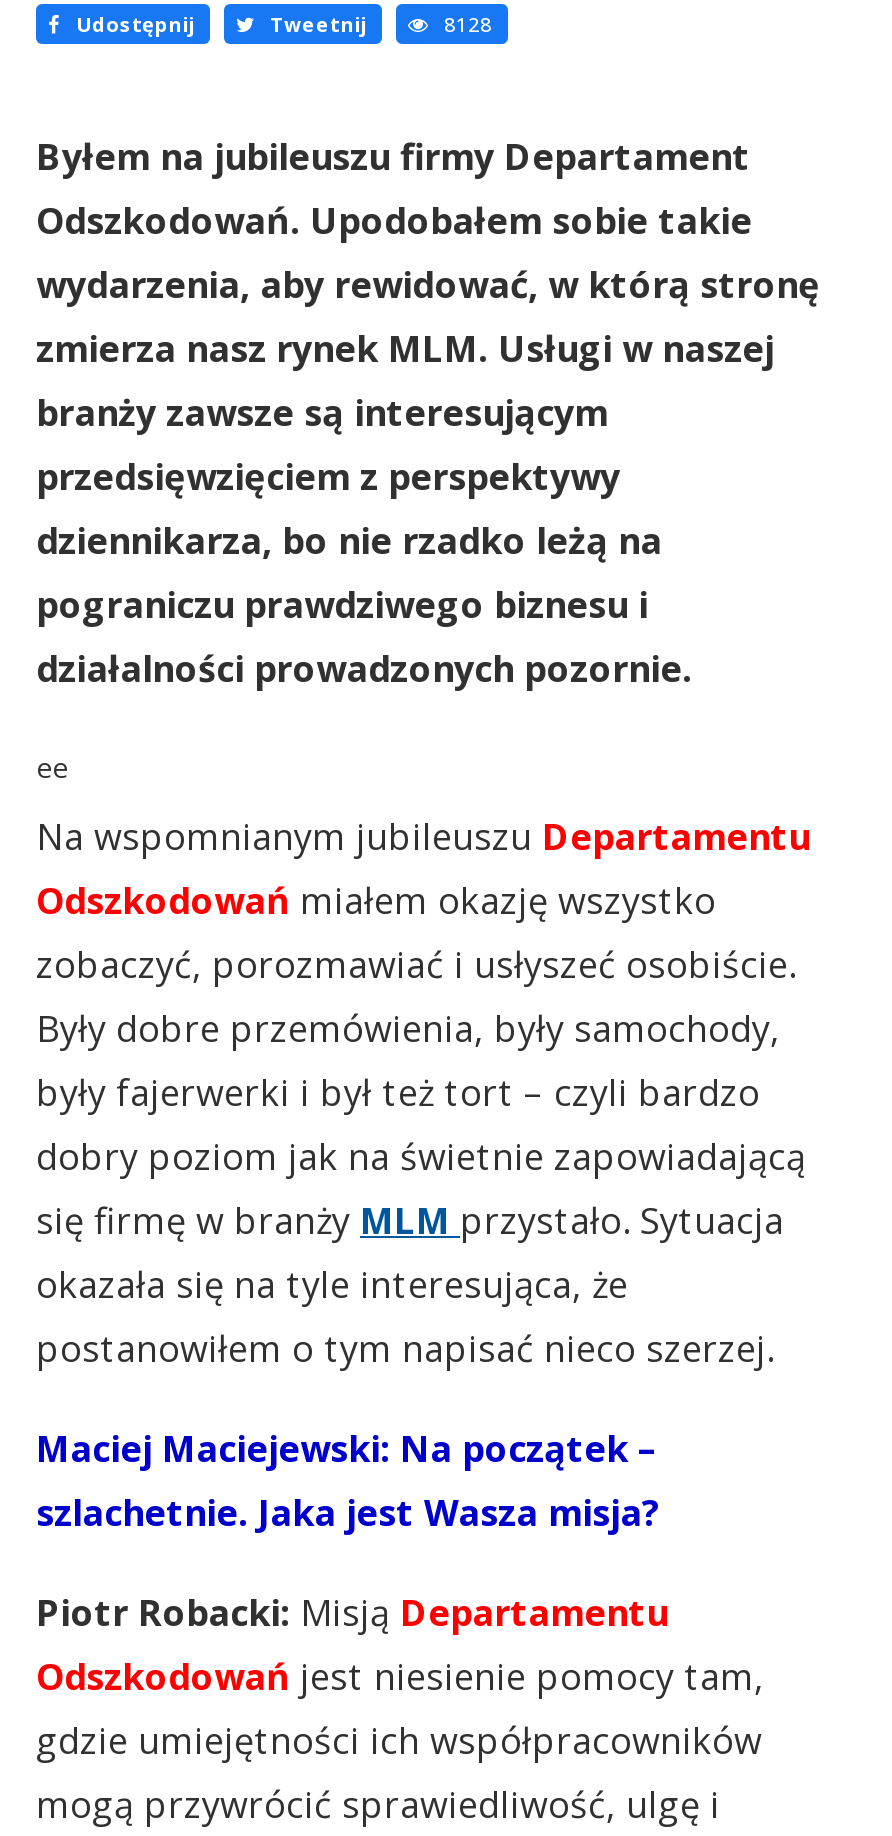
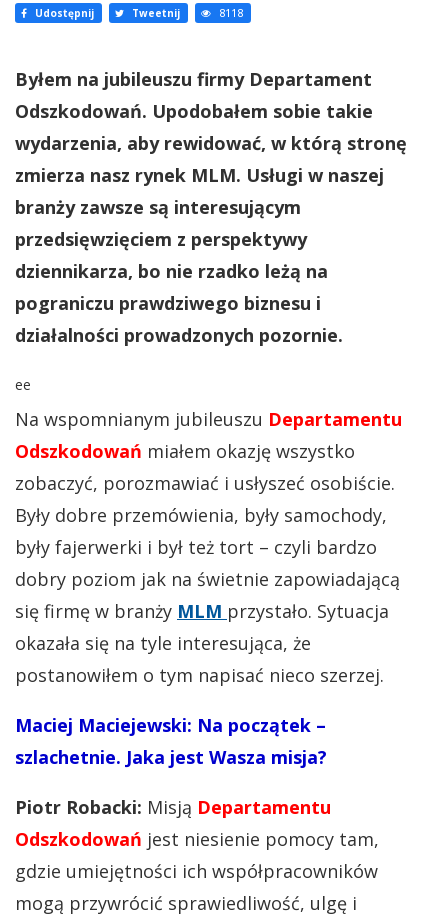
[438,10,492,38] 8128 -> [216,6,243,20] 8118

